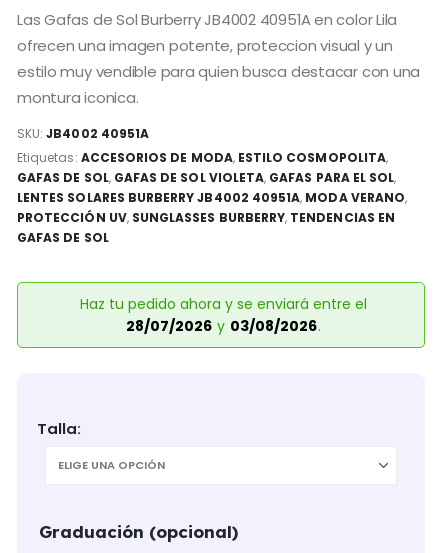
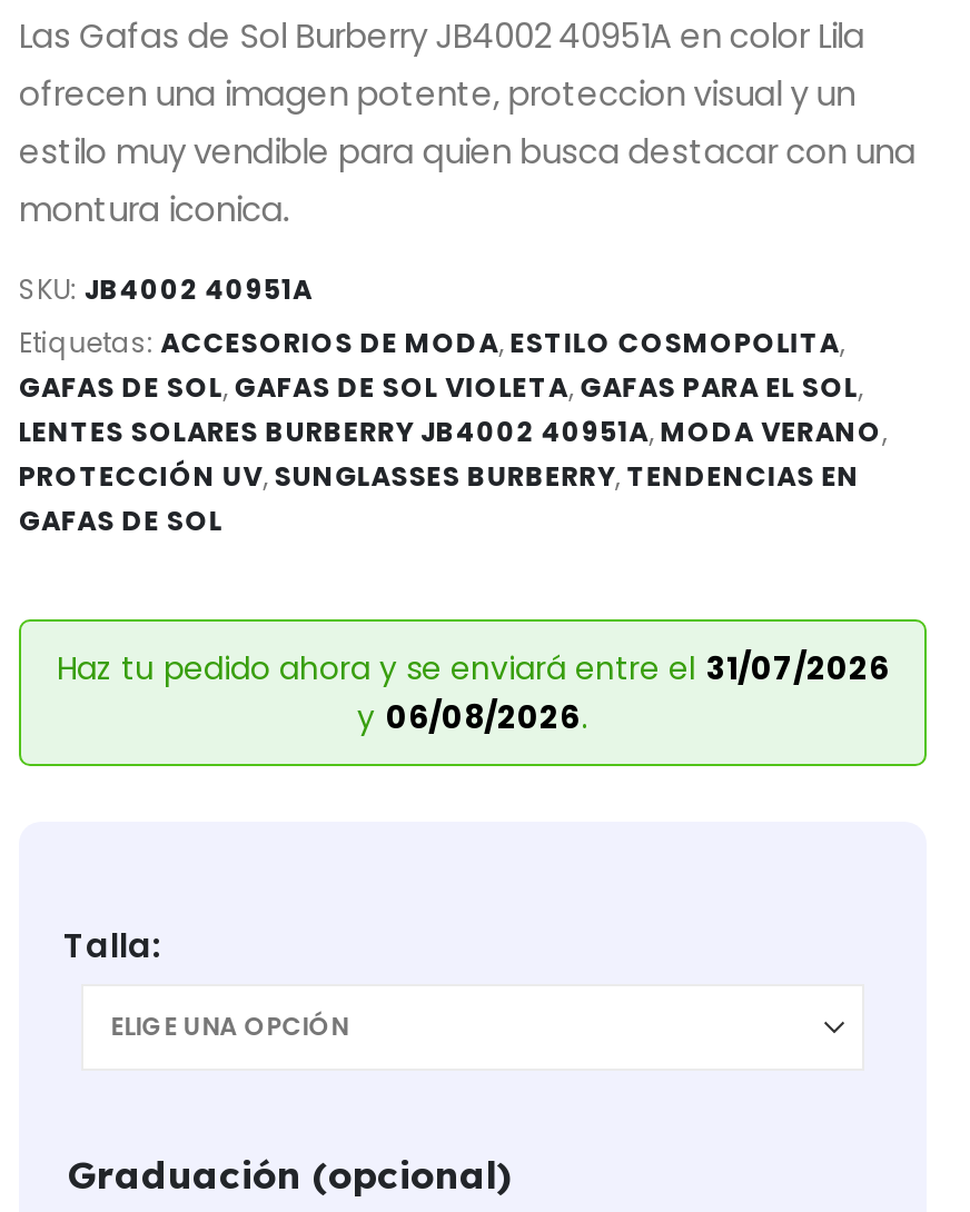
[80,294,367,336] Haz tu pedido ahora y se enviará entre el | 28/07/2026 y 03/08/2026. -> [57,646,889,739] Haz tu pedido ahora y se enviará entre el 31/07/2026 | y 06/08/2026.

